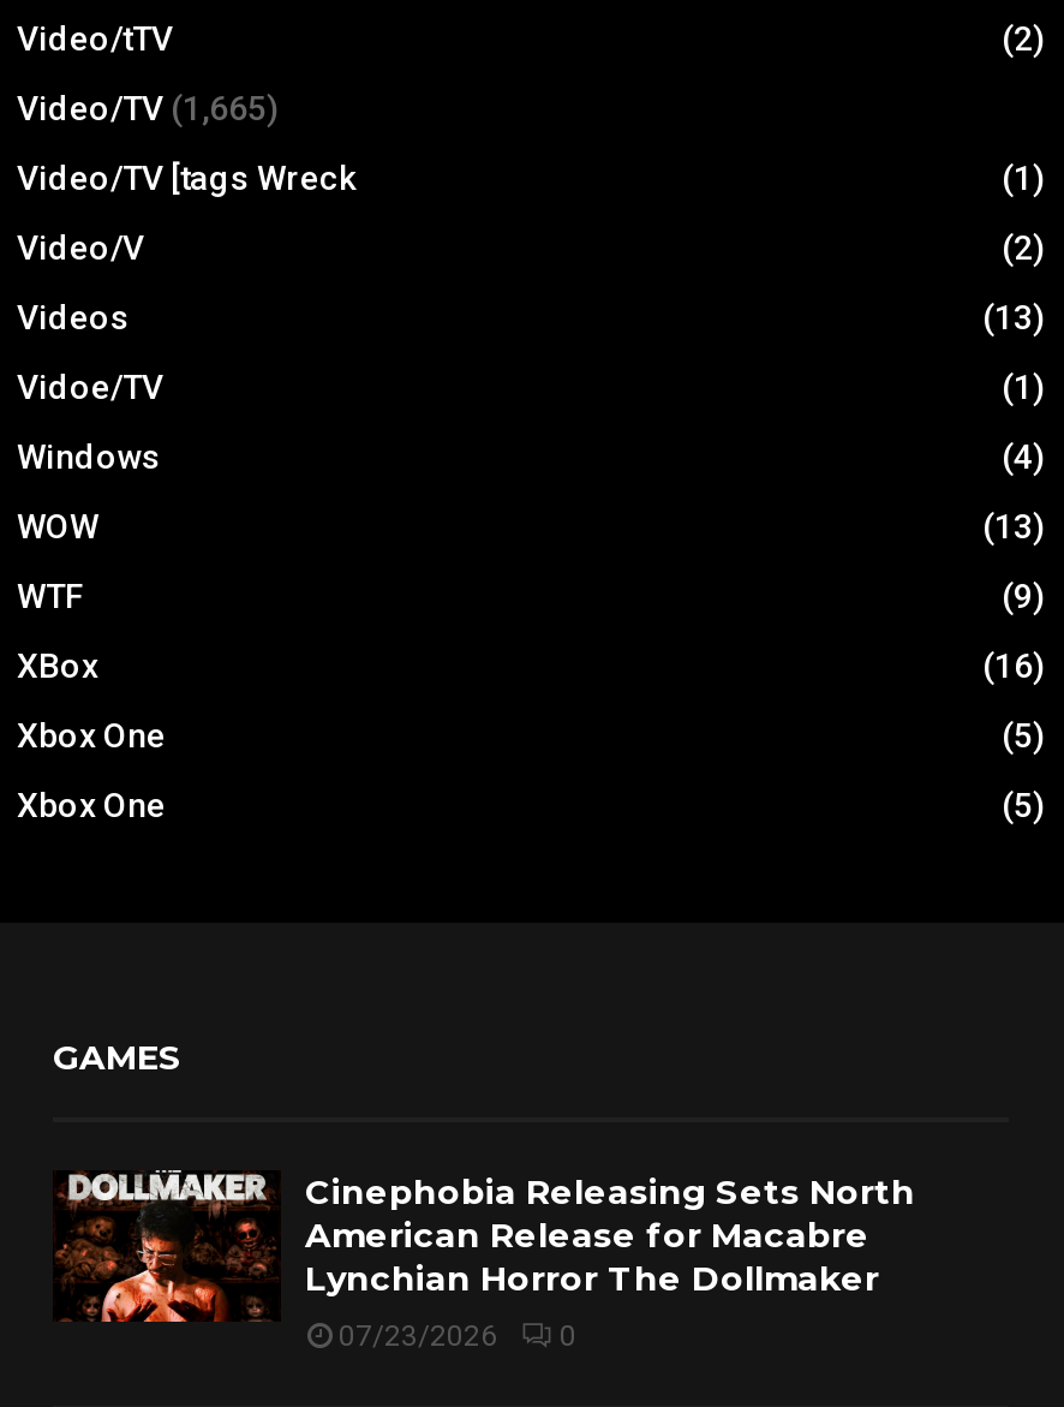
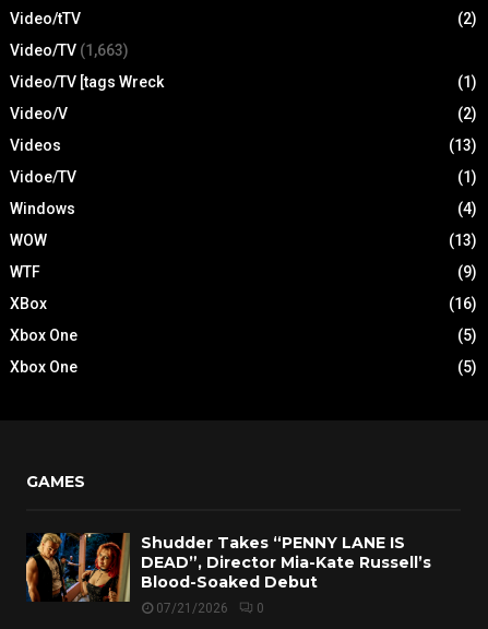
[17,89,279,128] Video/TV (1,665) -> [10,41,129,59] Video/TV (1,663)
[53,1167,915,1353] [image] | Cinephobia Releasing Sets North | American Release for Macabre | Lynchian Horror The Dollmaker | 07/23/2026 -> [25,532,431,615] [image] | Shudder Takes “PENNY LANE IS | DEAD”, Director Mia-Kate Russell’s | Blood-Soaked Debut | 07/21/2026

